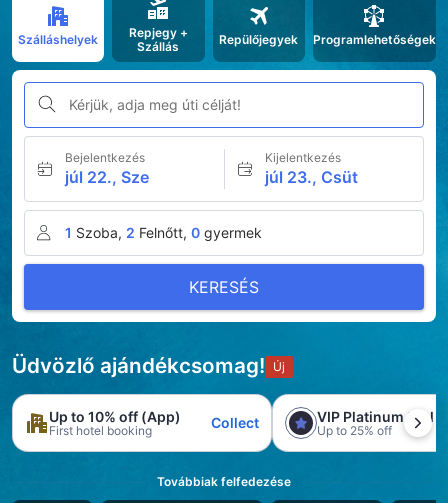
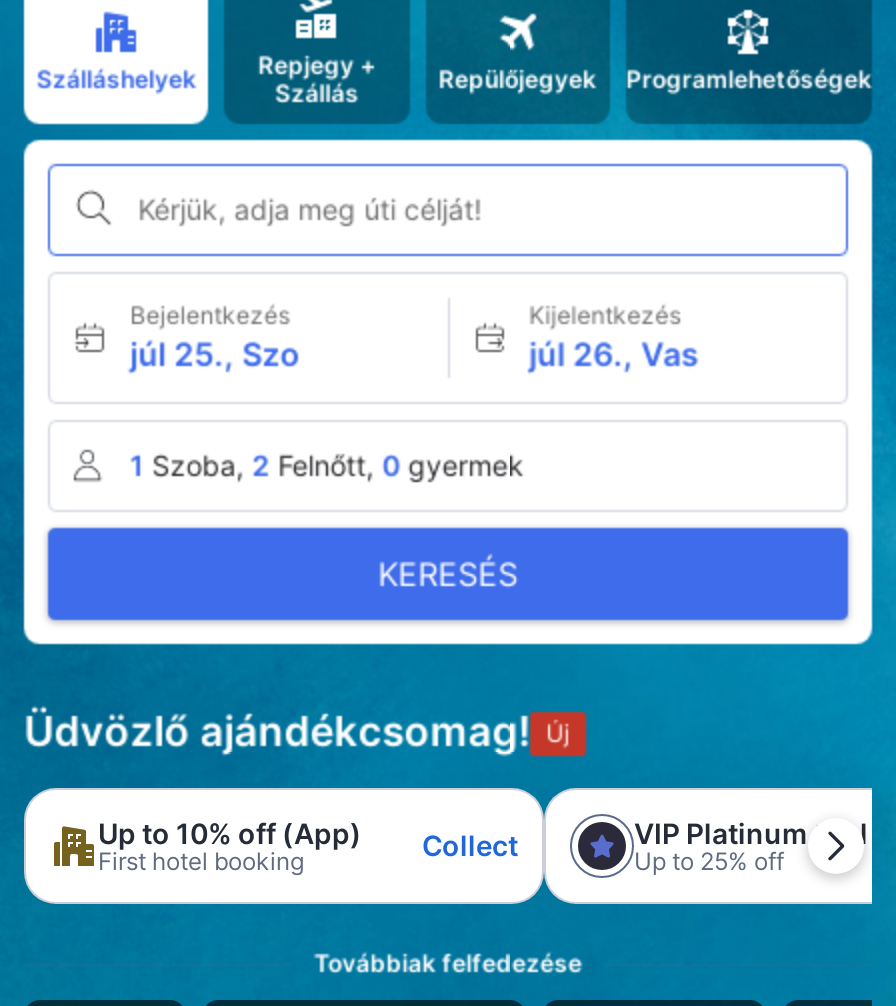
[65,167,149,187] júl 22., Sze -> [130,334,300,374] júl 25., Szo
[264,167,357,187] júl 23., Csüt -> [529,334,699,374] júl 26., Vas

